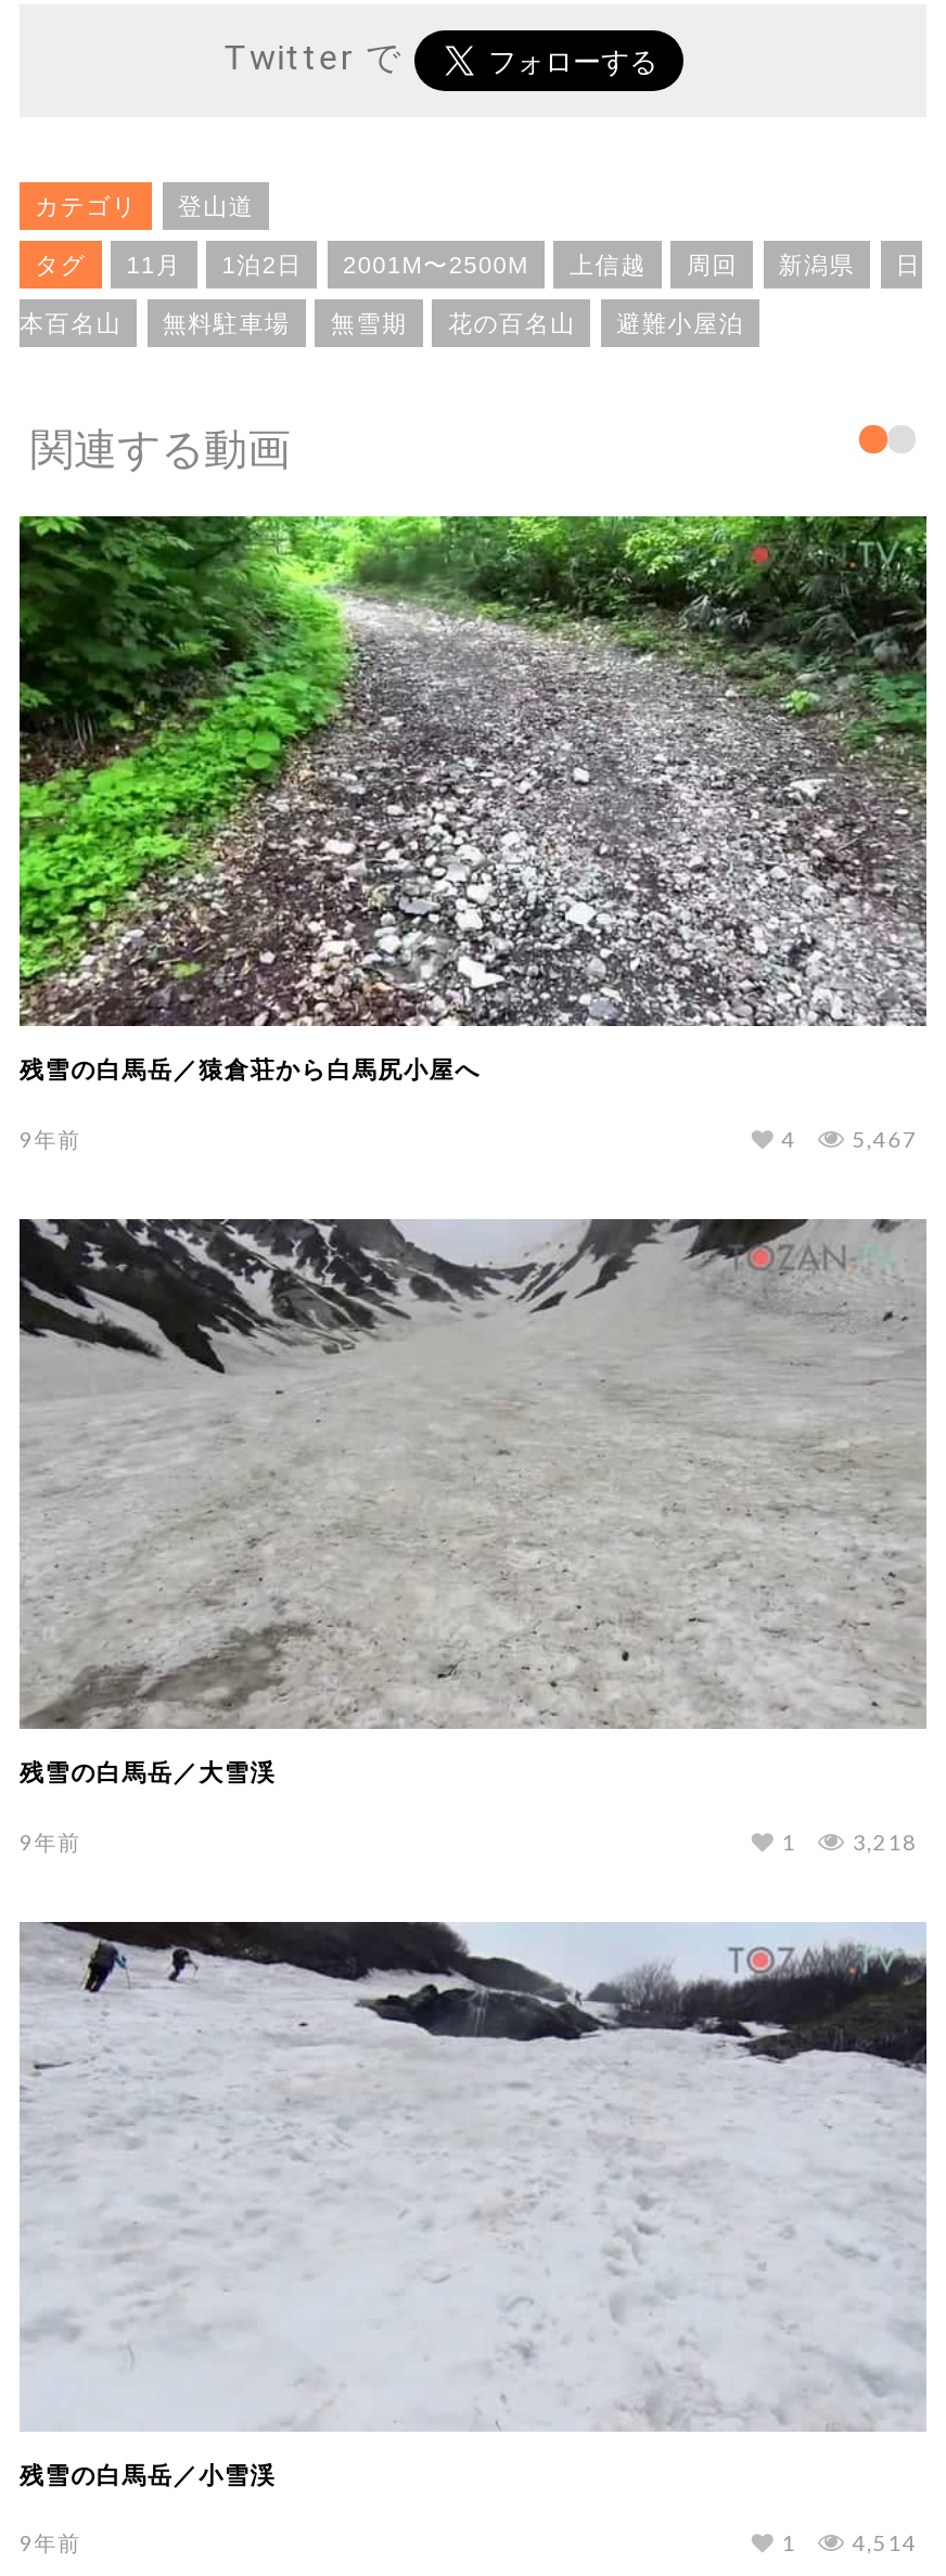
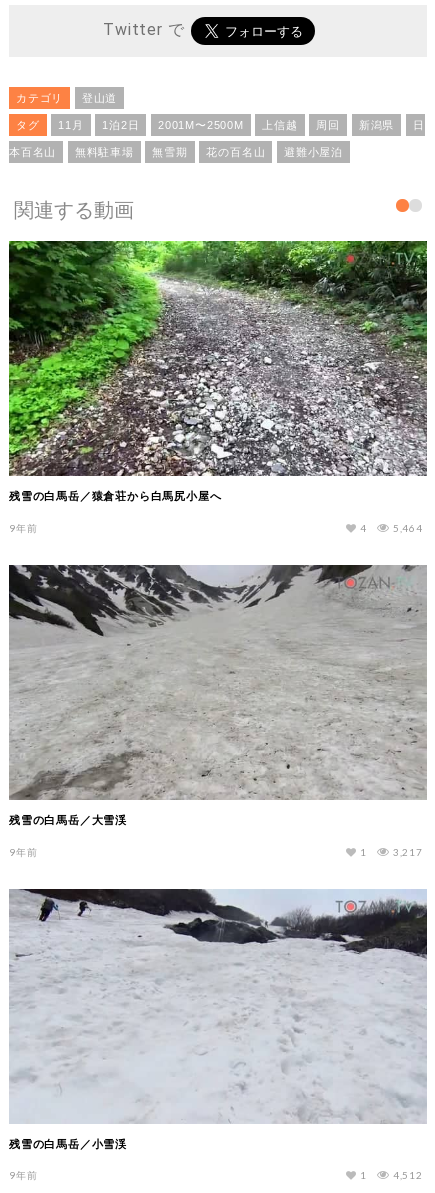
[852,1125,917,1151] 5,467 -> [393,522,423,534] 5,464
[852,1828,917,1854] 3,218 -> [393,846,423,858] 3,217
[852,2530,917,2556] 4,514 -> [393,1169,423,1181] 4,512

